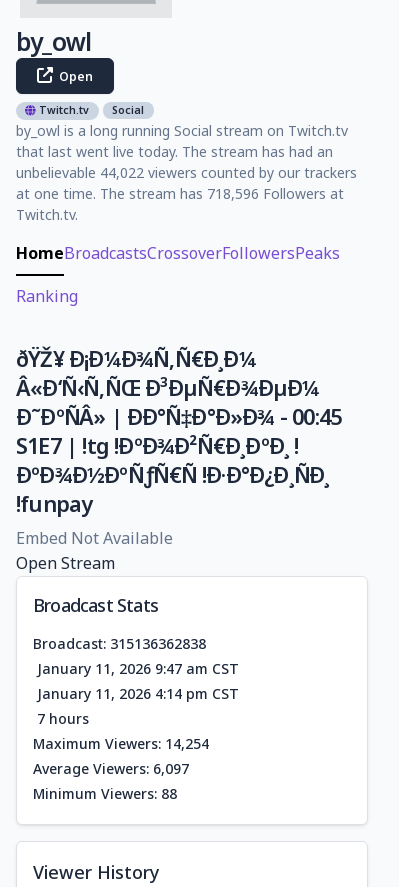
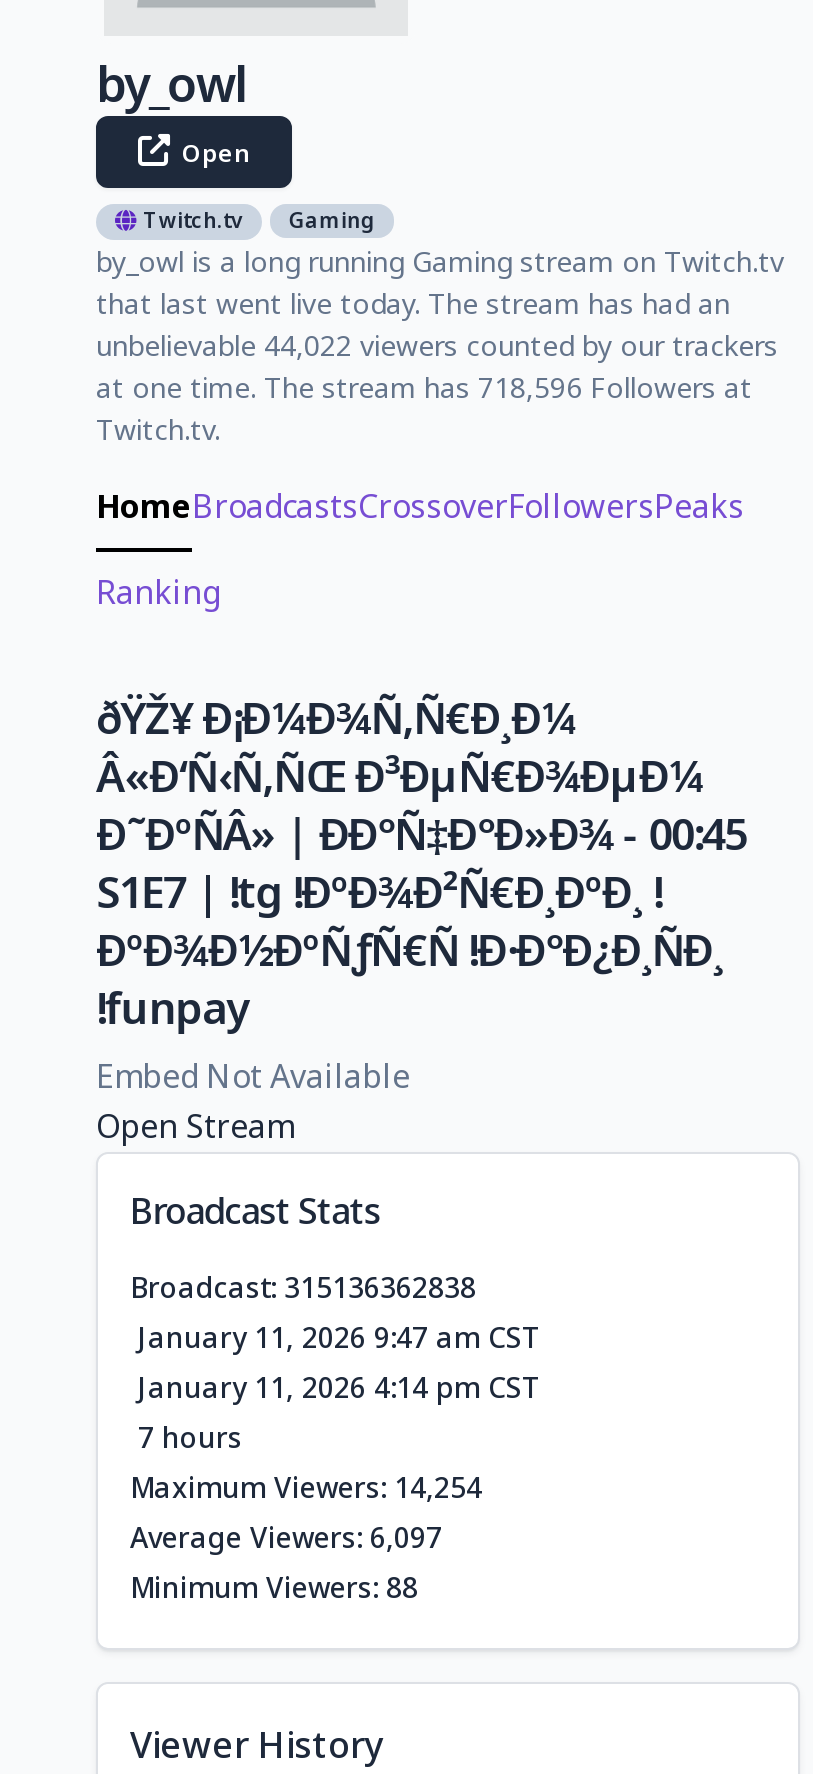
[16,103,348,140] Social | by_owl is a long running Social stream on Twitch.tv -> [96,206,784,280] Gaming | by_owl is a long running Gaming stream on Twitch.tv

